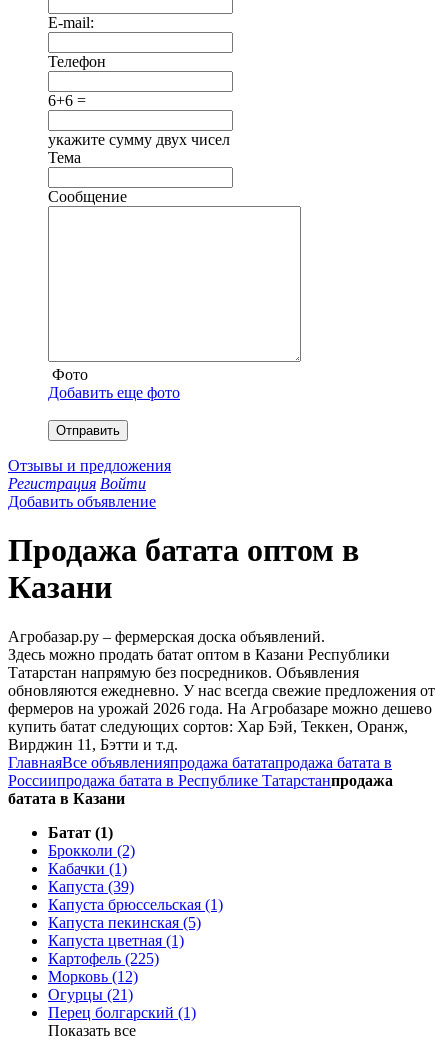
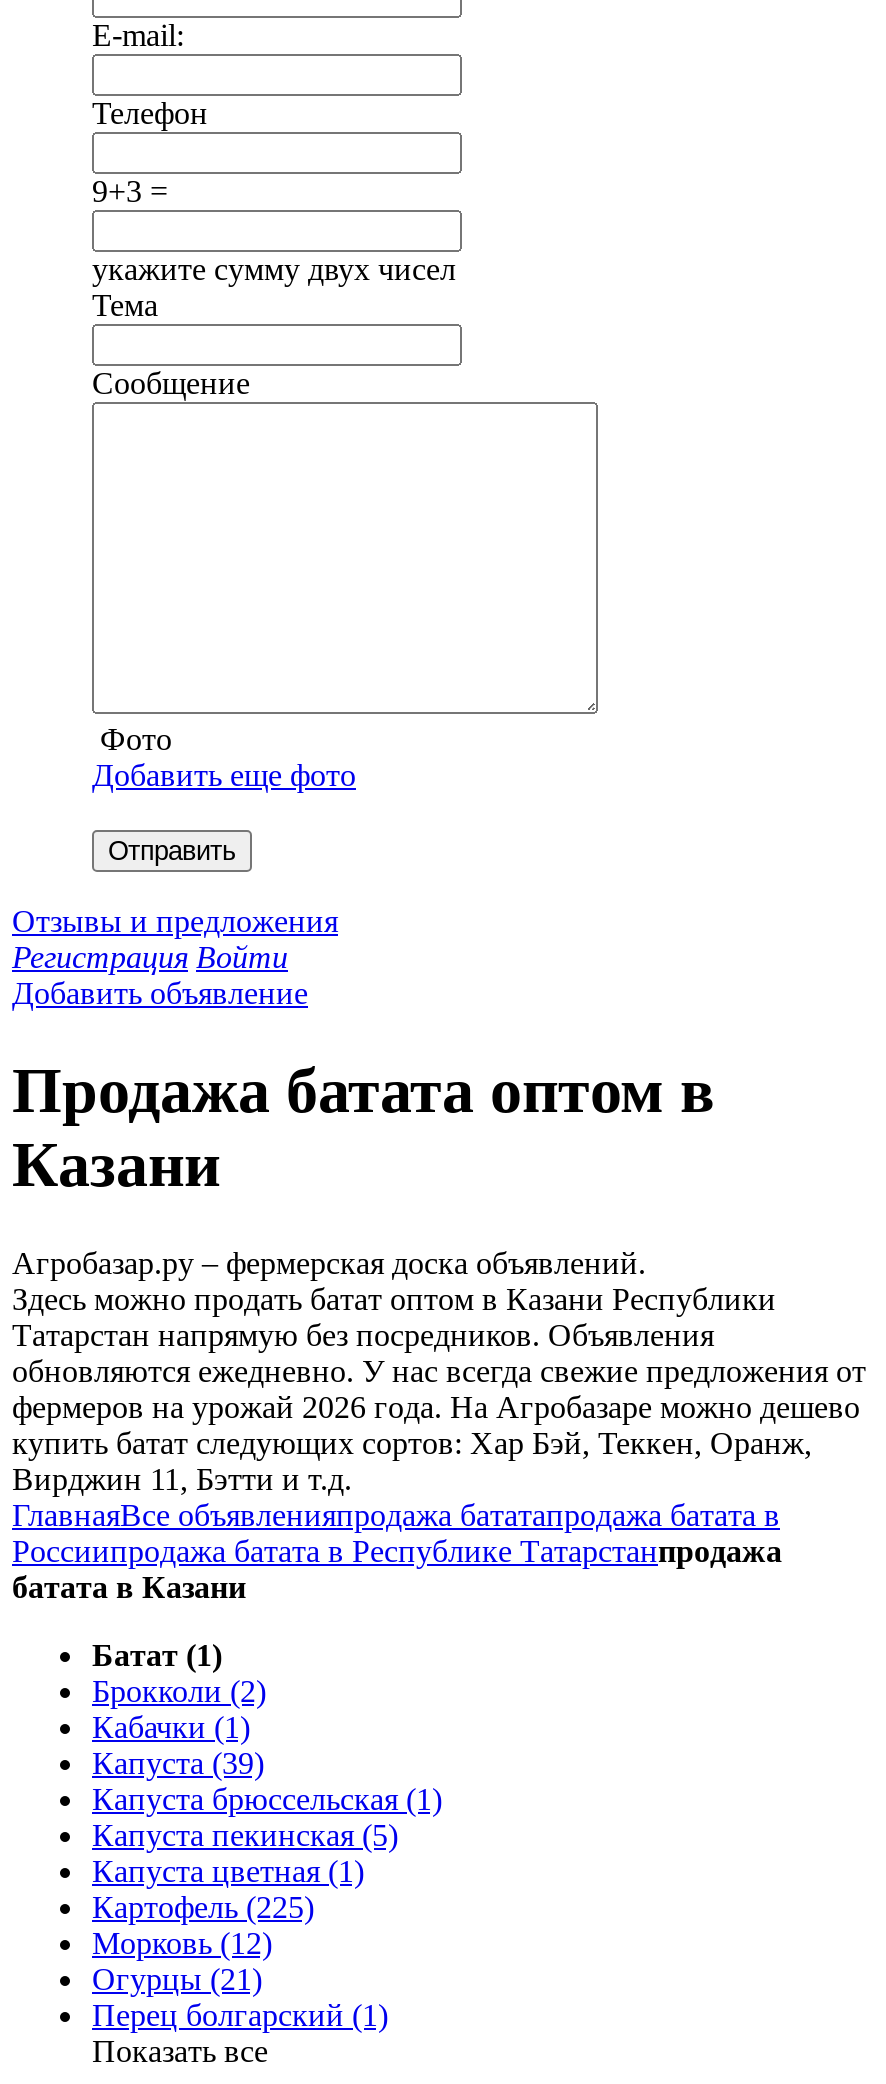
[48,92,86,109] 6+6 = -> [92,174,168,208] 9+3 =

